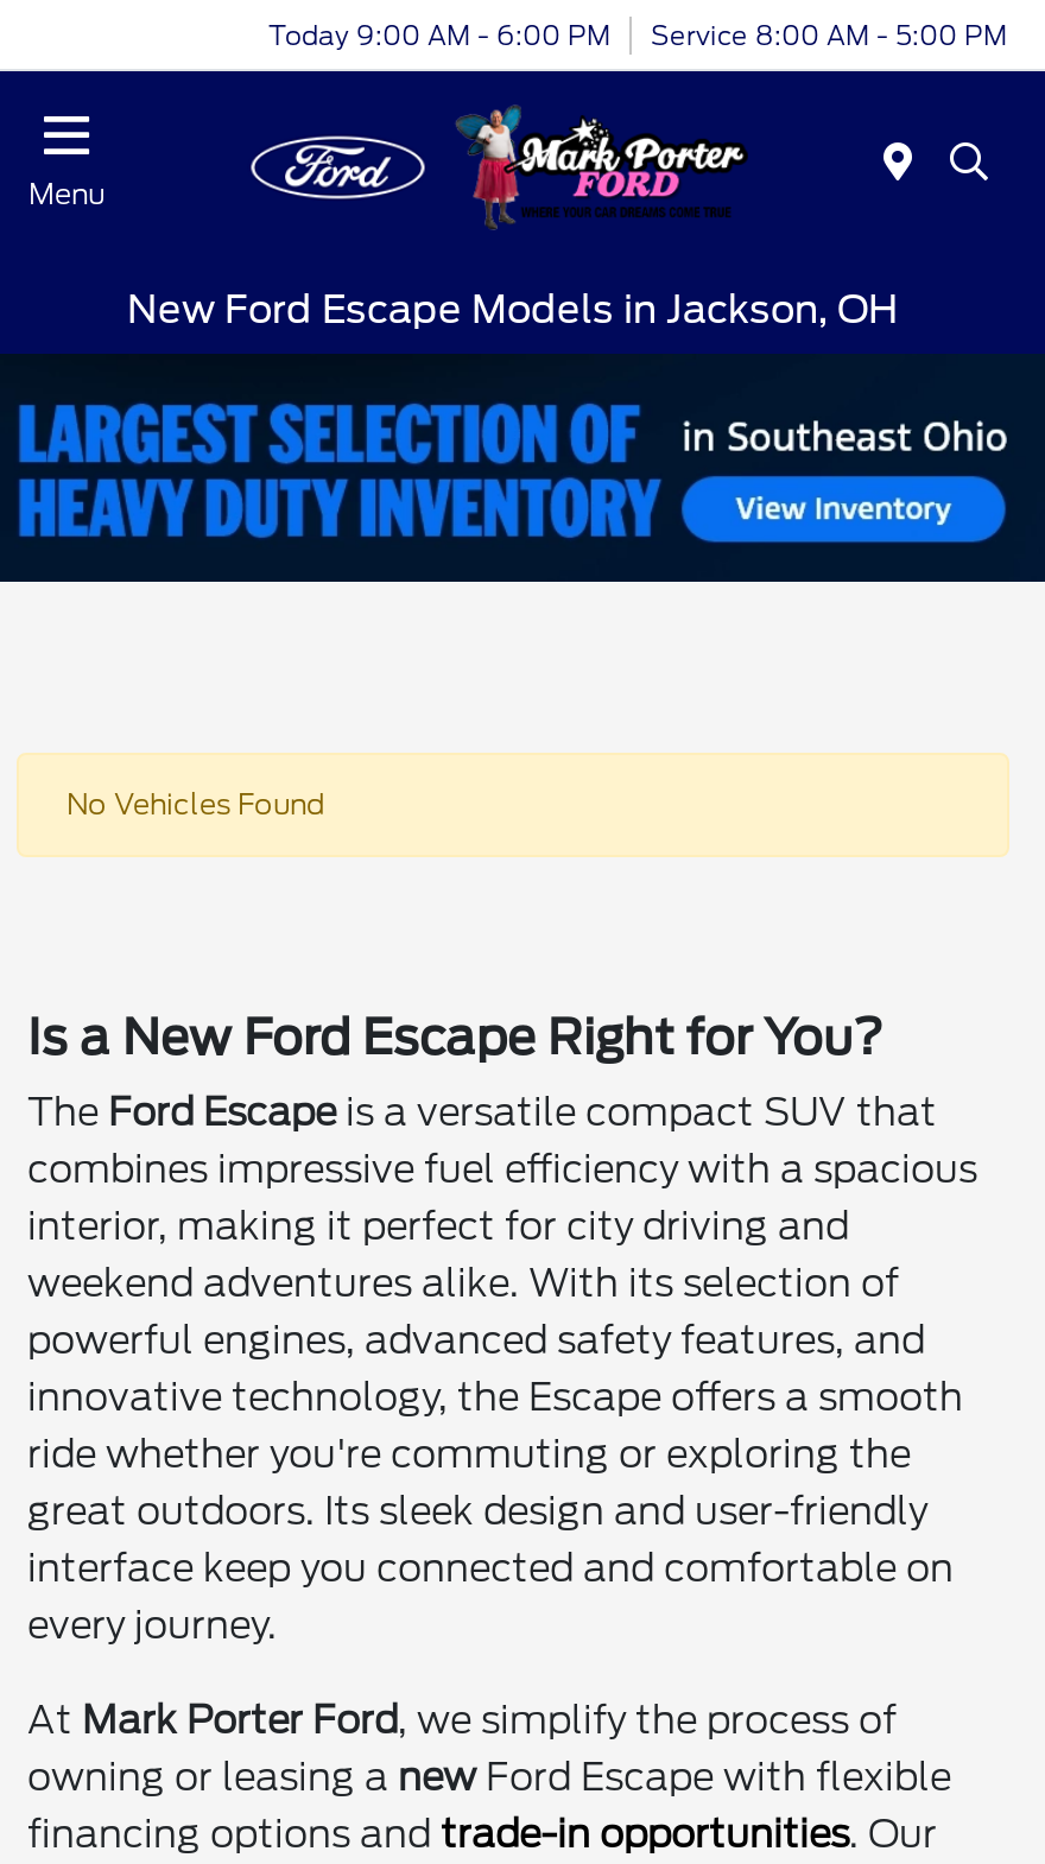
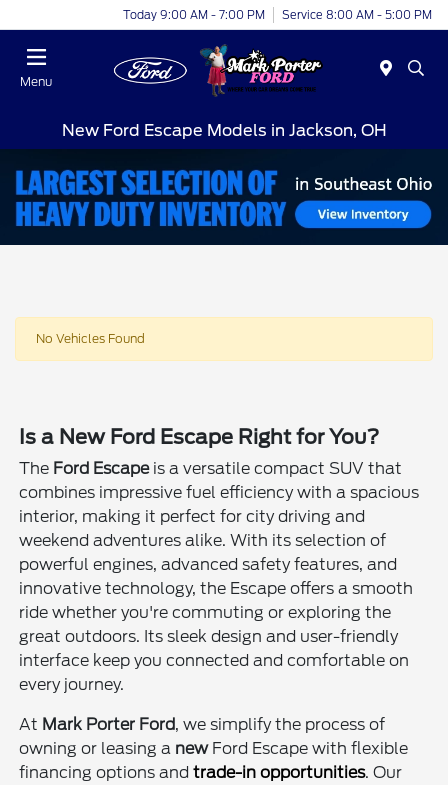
[268,18,1007,51] Today 9:00 AM - 6:00 PM Service 8:00 AM - 5:00 PM -> [123,7,432,21] Today 9:00 AM - 7:00 PM Service 8:00 AM - 5:00 PM

